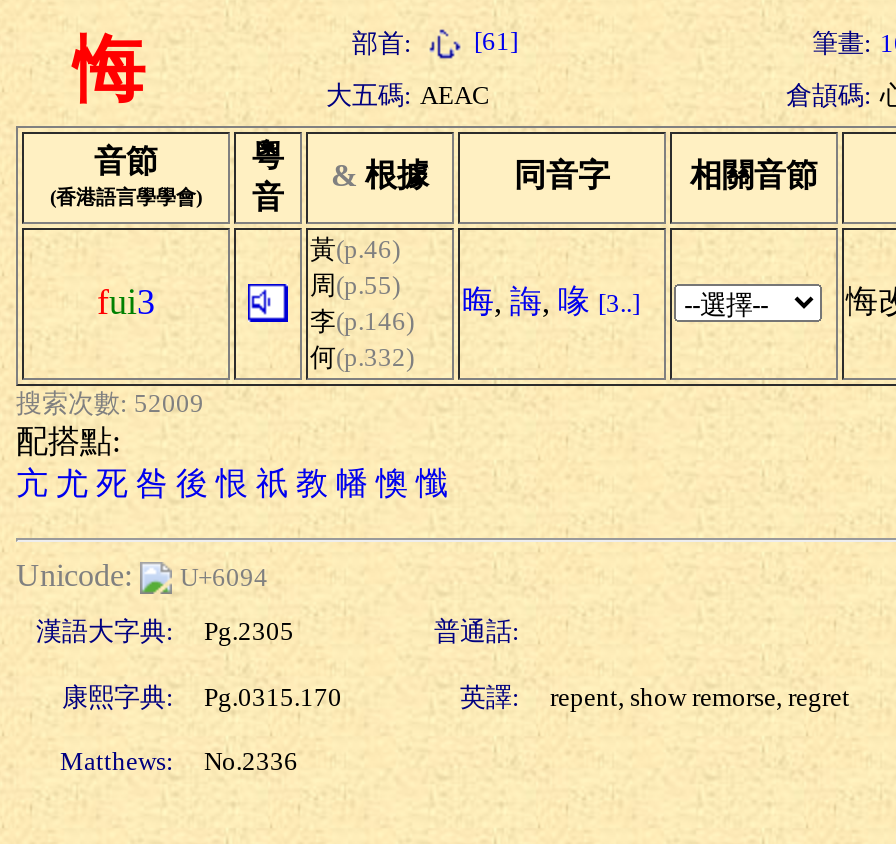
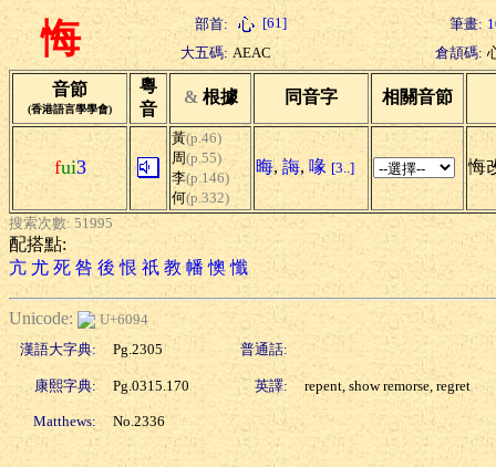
[16,388,204,418] 搜索次數: 52009 -> [9,215,113,231] 搜索次數: 51995

